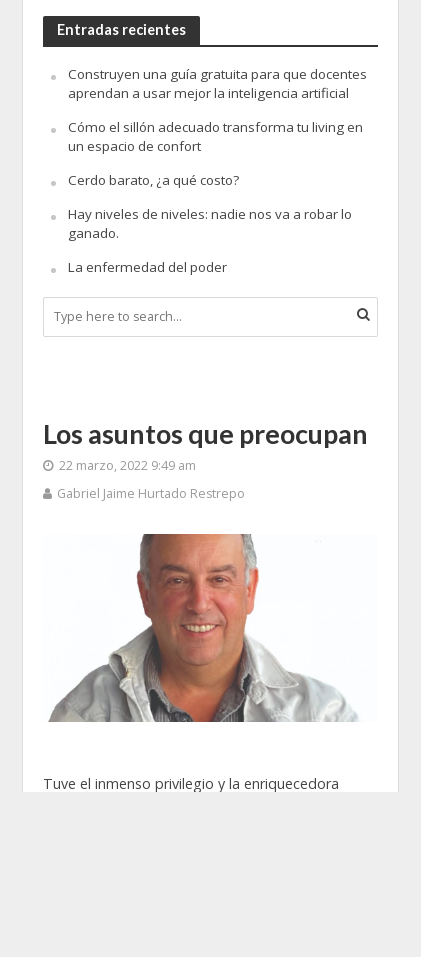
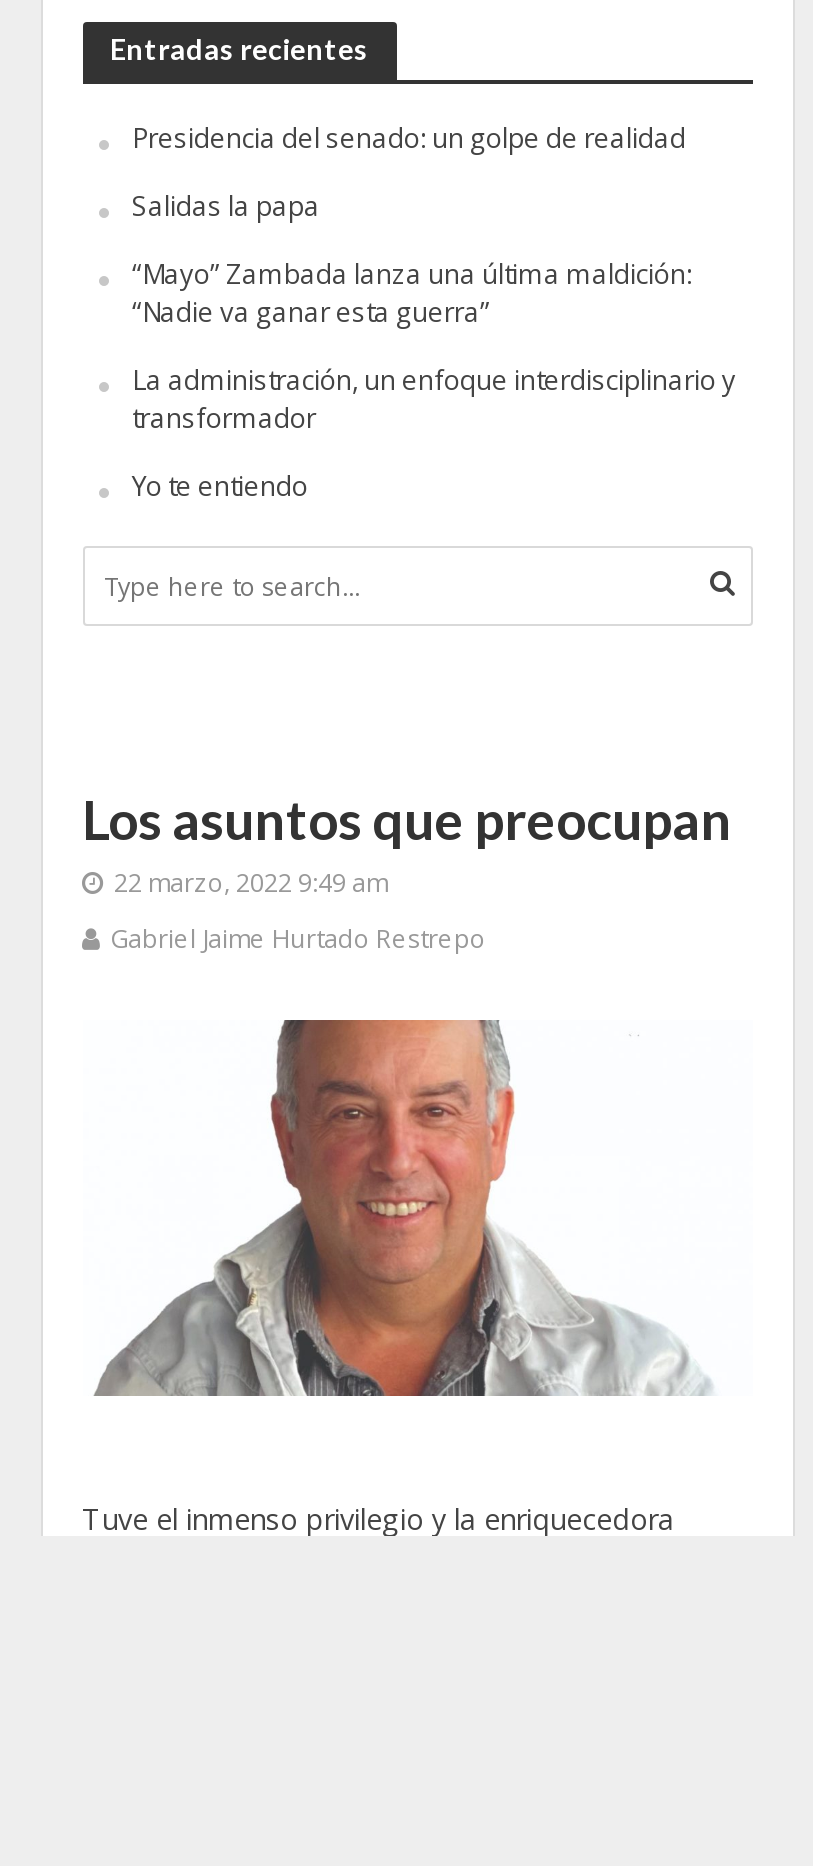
[67,65,366,102] Construyen una guía gratuita para que docentes | aprendan a usar mejor la inteligencia artificial -> [132,120,686,156] Presidencia del senado: un golpe de realidad
[67,118,362,155] Cómo el sillón adecuado transforma tu living en | un espacio de confort -> [132,188,320,224] Salidas la papa
[67,171,238,189] Cerdo barato, ¿a qué costo? -> [132,256,692,330] “Mayo” Zambada lanza una última maldición: | “Nadie va ganar esta guerra”
[67,205,351,242] Hay niveles de niveles: nadie nos va a robar lo | ganado. -> [132,362,736,436] La administración, un enfoque interdisciplinario y | transformador
[67,258,226,276] La enfermedad del poder -> [132,468,308,504] Yo te entiendo

